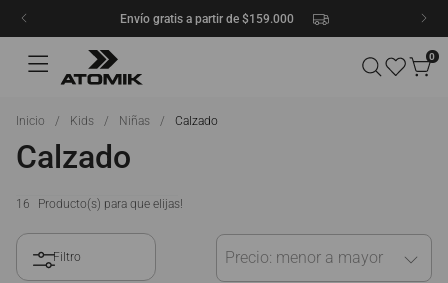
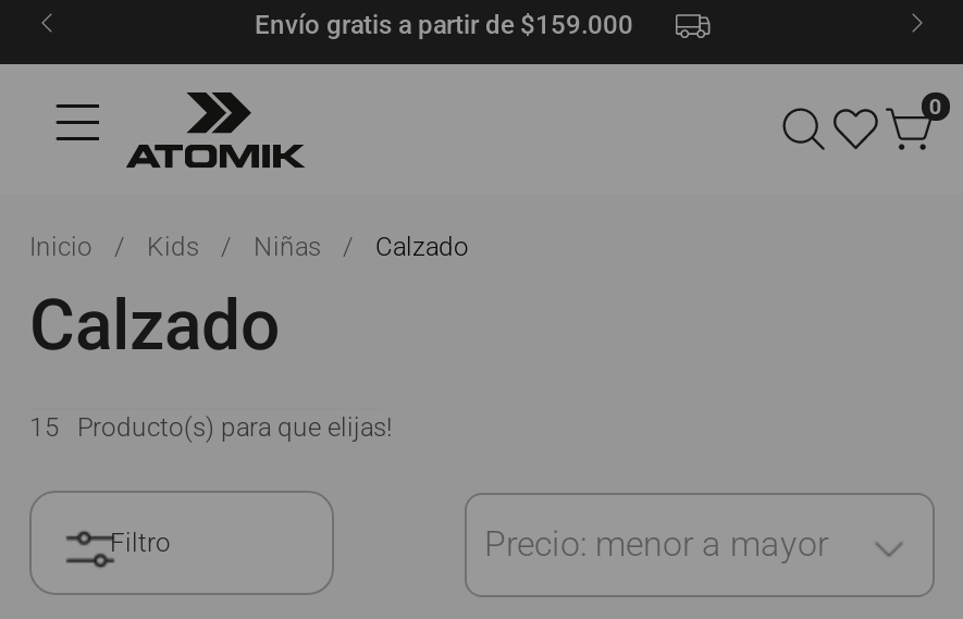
[16,197,33,211] 16 -> [29,412,66,443] 15

